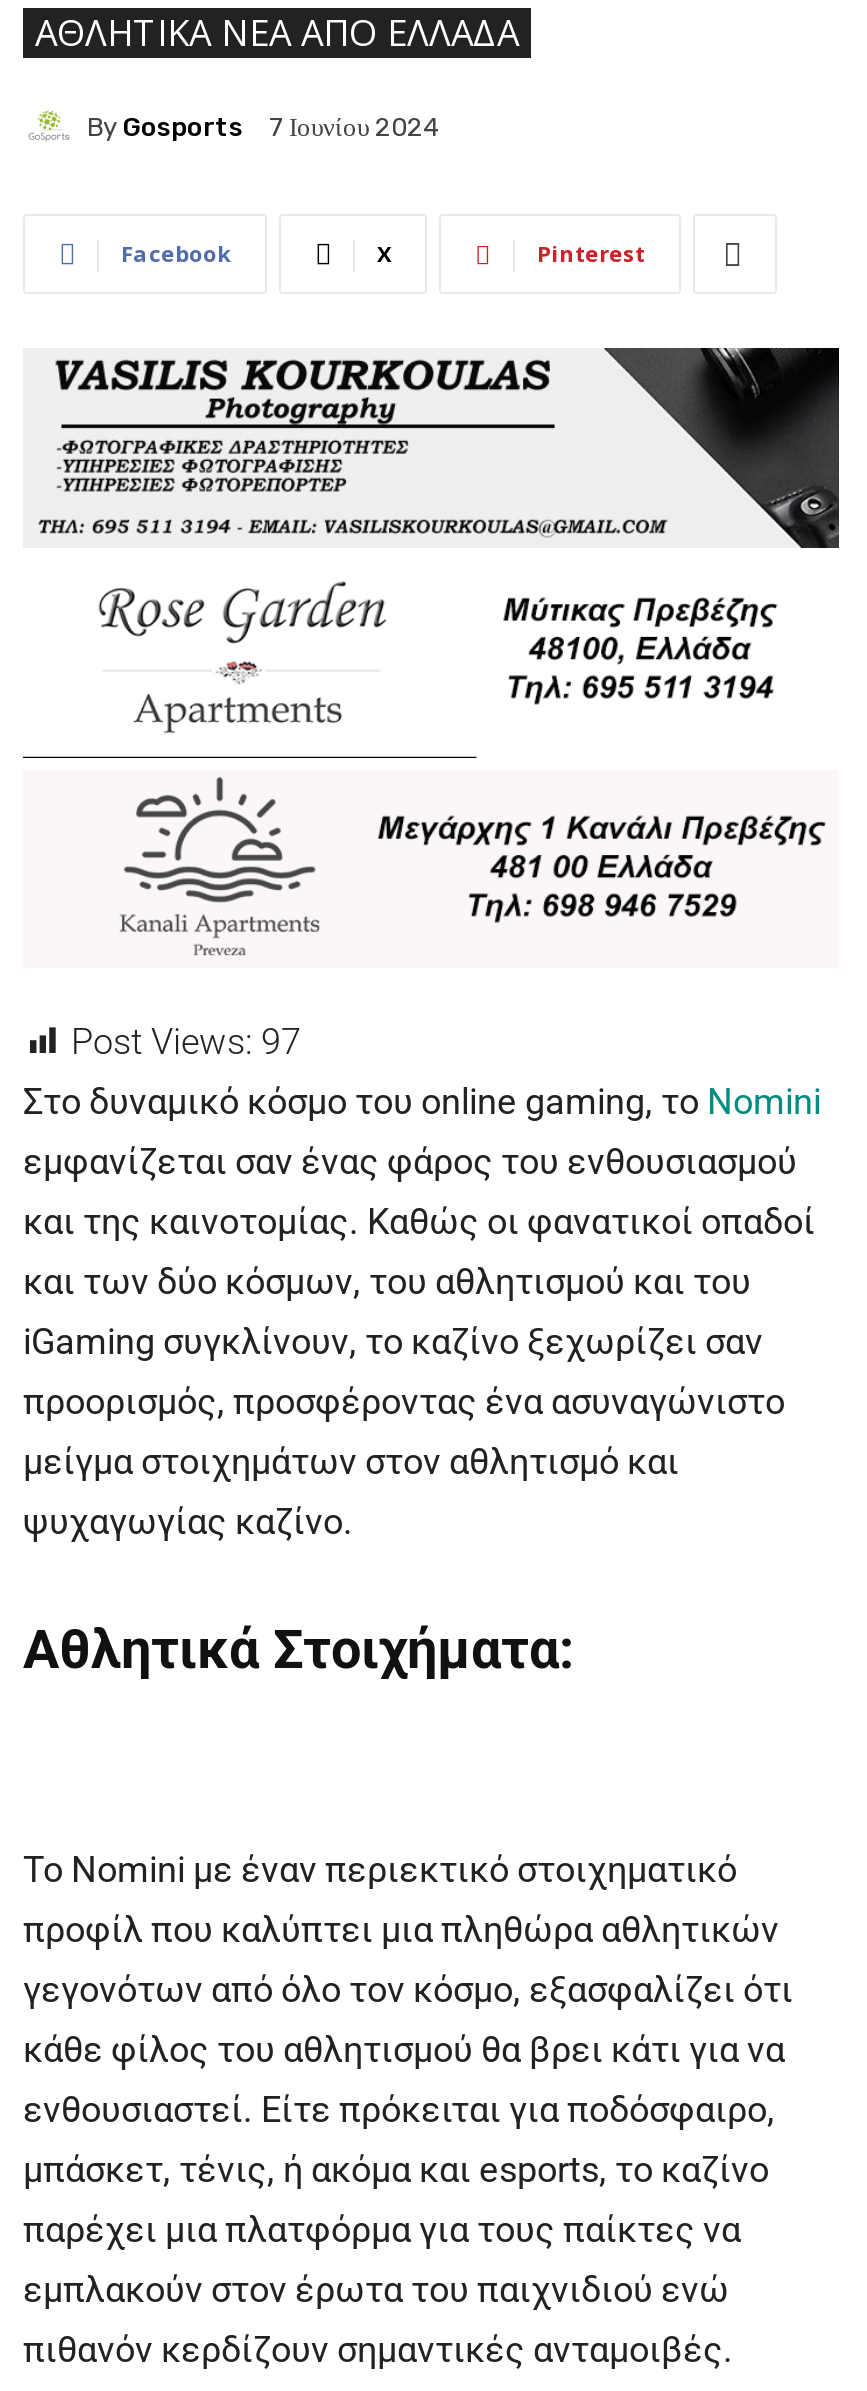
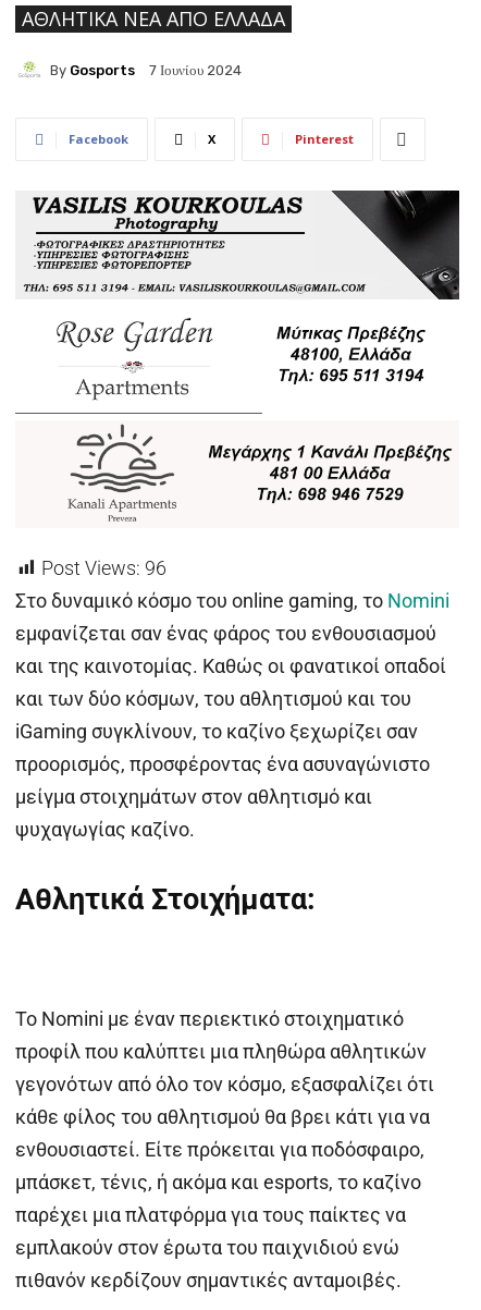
[71,1019,301,1061] Post Views: 97 -> [41,556,166,579] Post Views: 96

